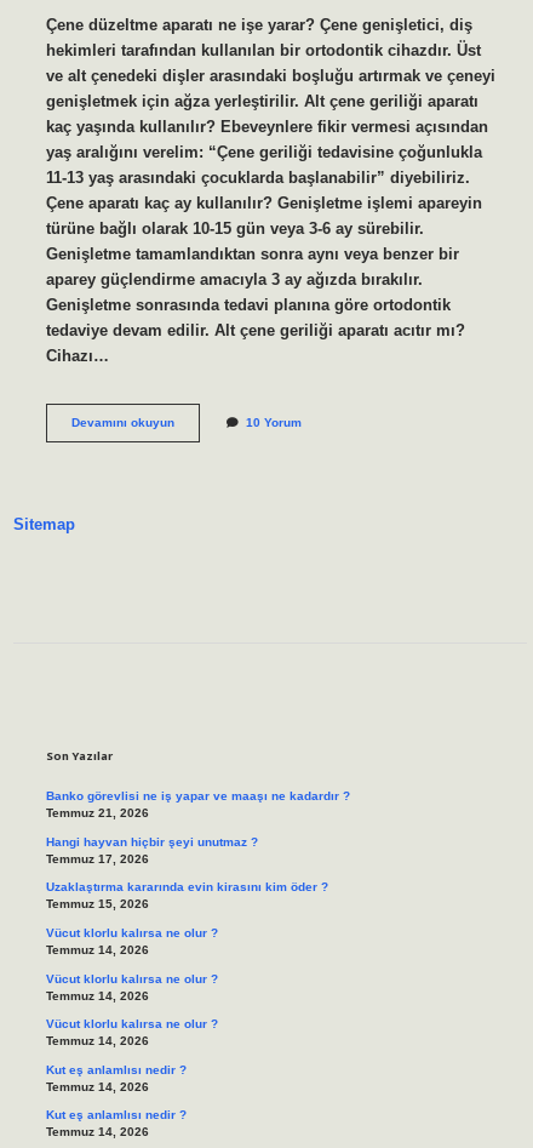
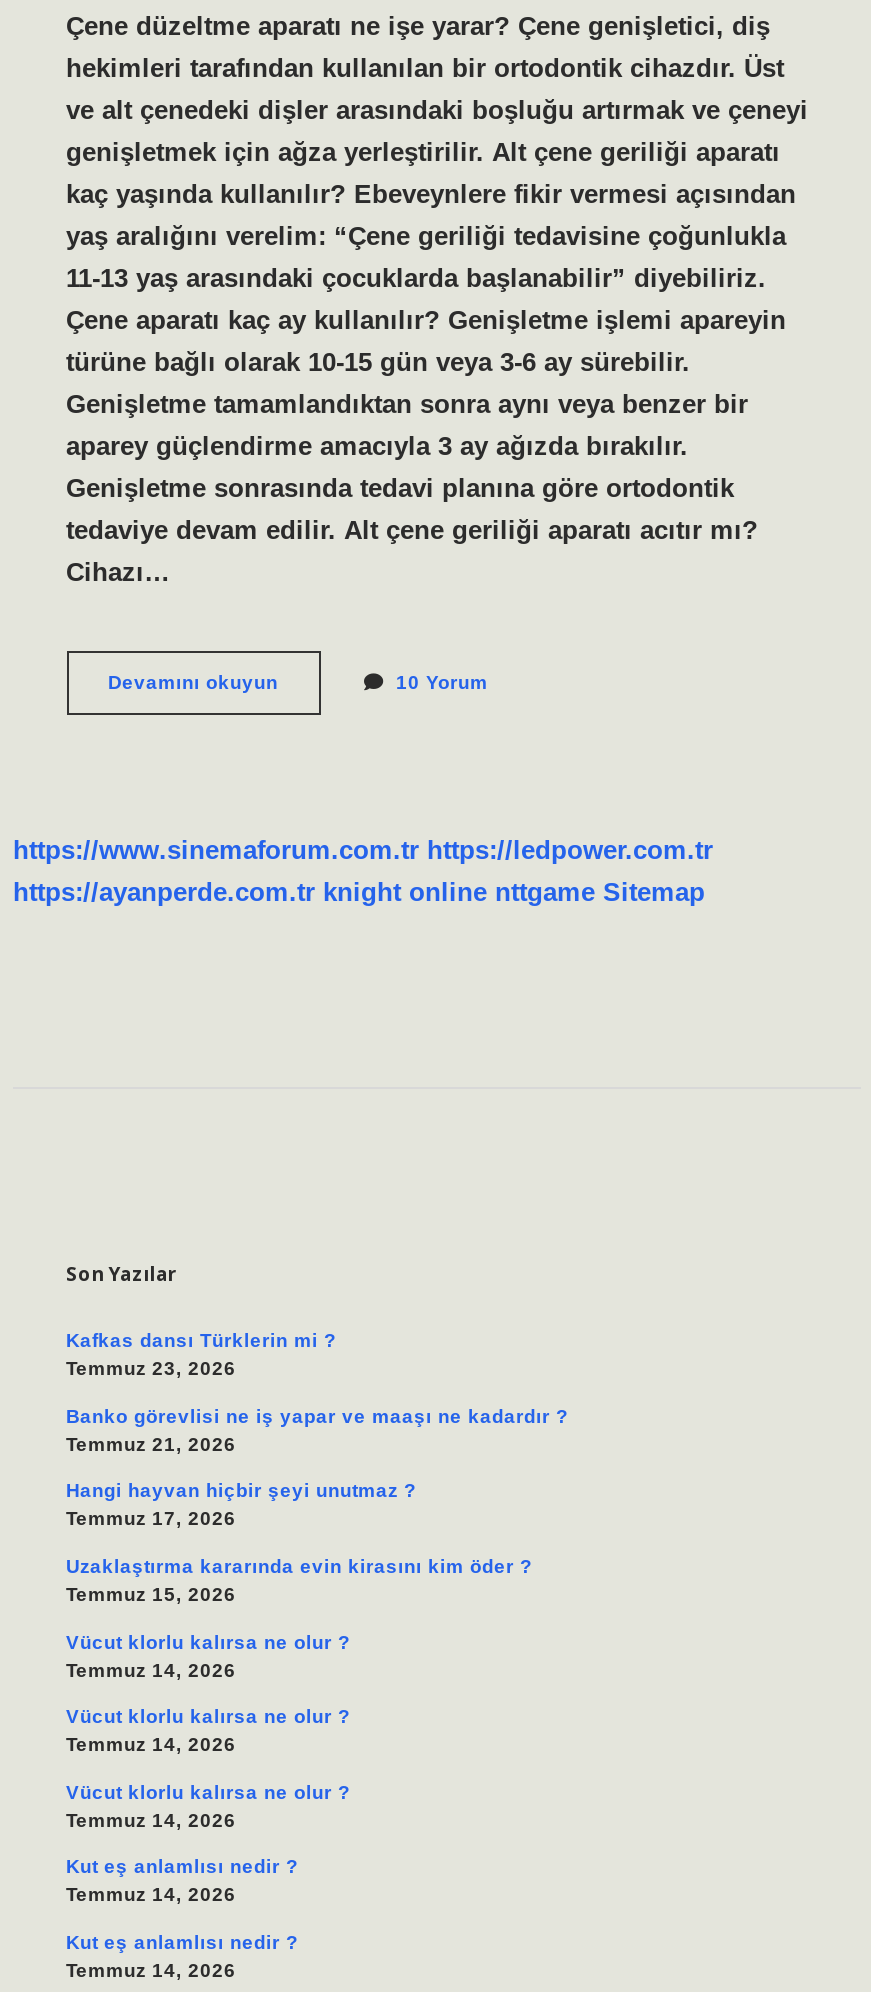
[13,516,75,534] Sitemap -> [13,836,713,908] https://www.sinemaforum.com.tr https://ledpower.com.tr | https://ayanperde.com.tr knight online nttgame Sitemap
none -> [66,1330,336,1380] Kafkas dansı Türklerin mi ? | Temmuz 23, 2026

